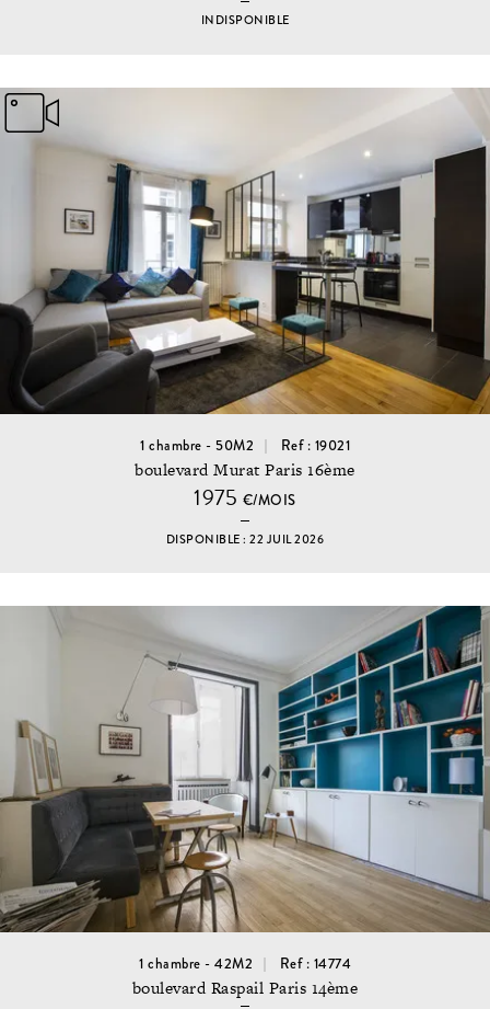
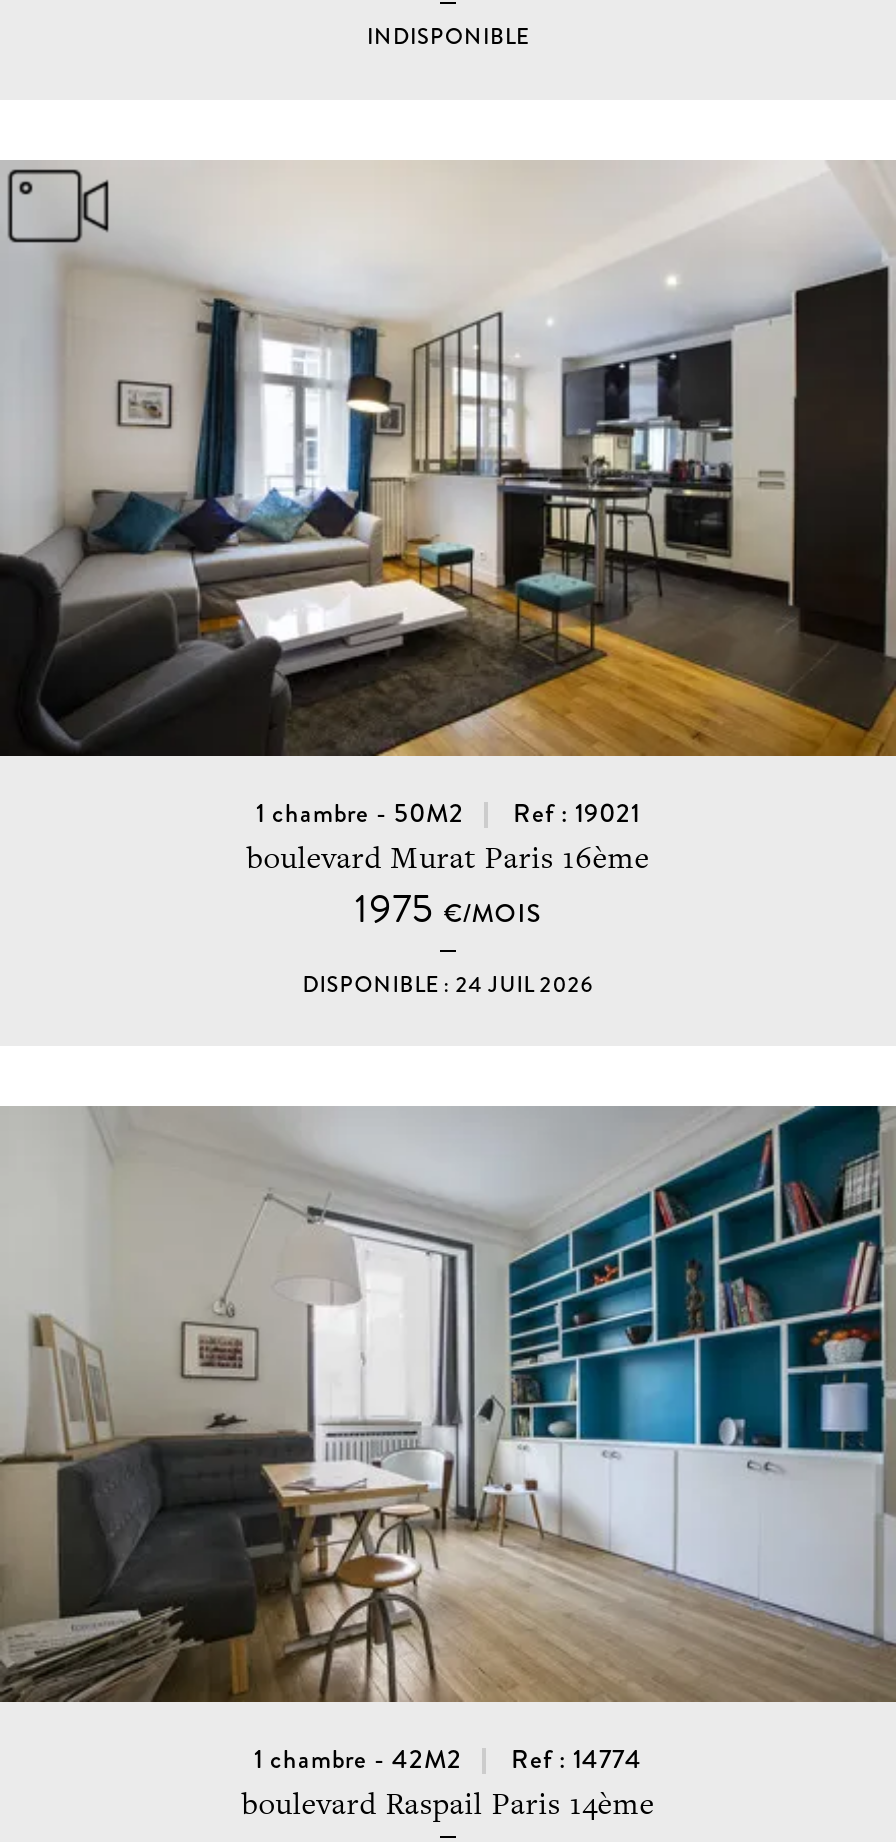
[166,531,324,547] DISPONIBLE : 22 JUIL 2026 -> [302,969,594,999] DISPONIBLE : 24 JUIL 2026

